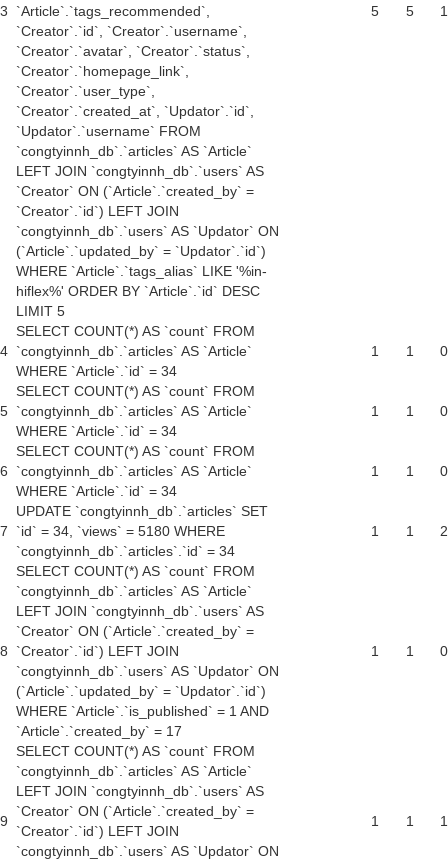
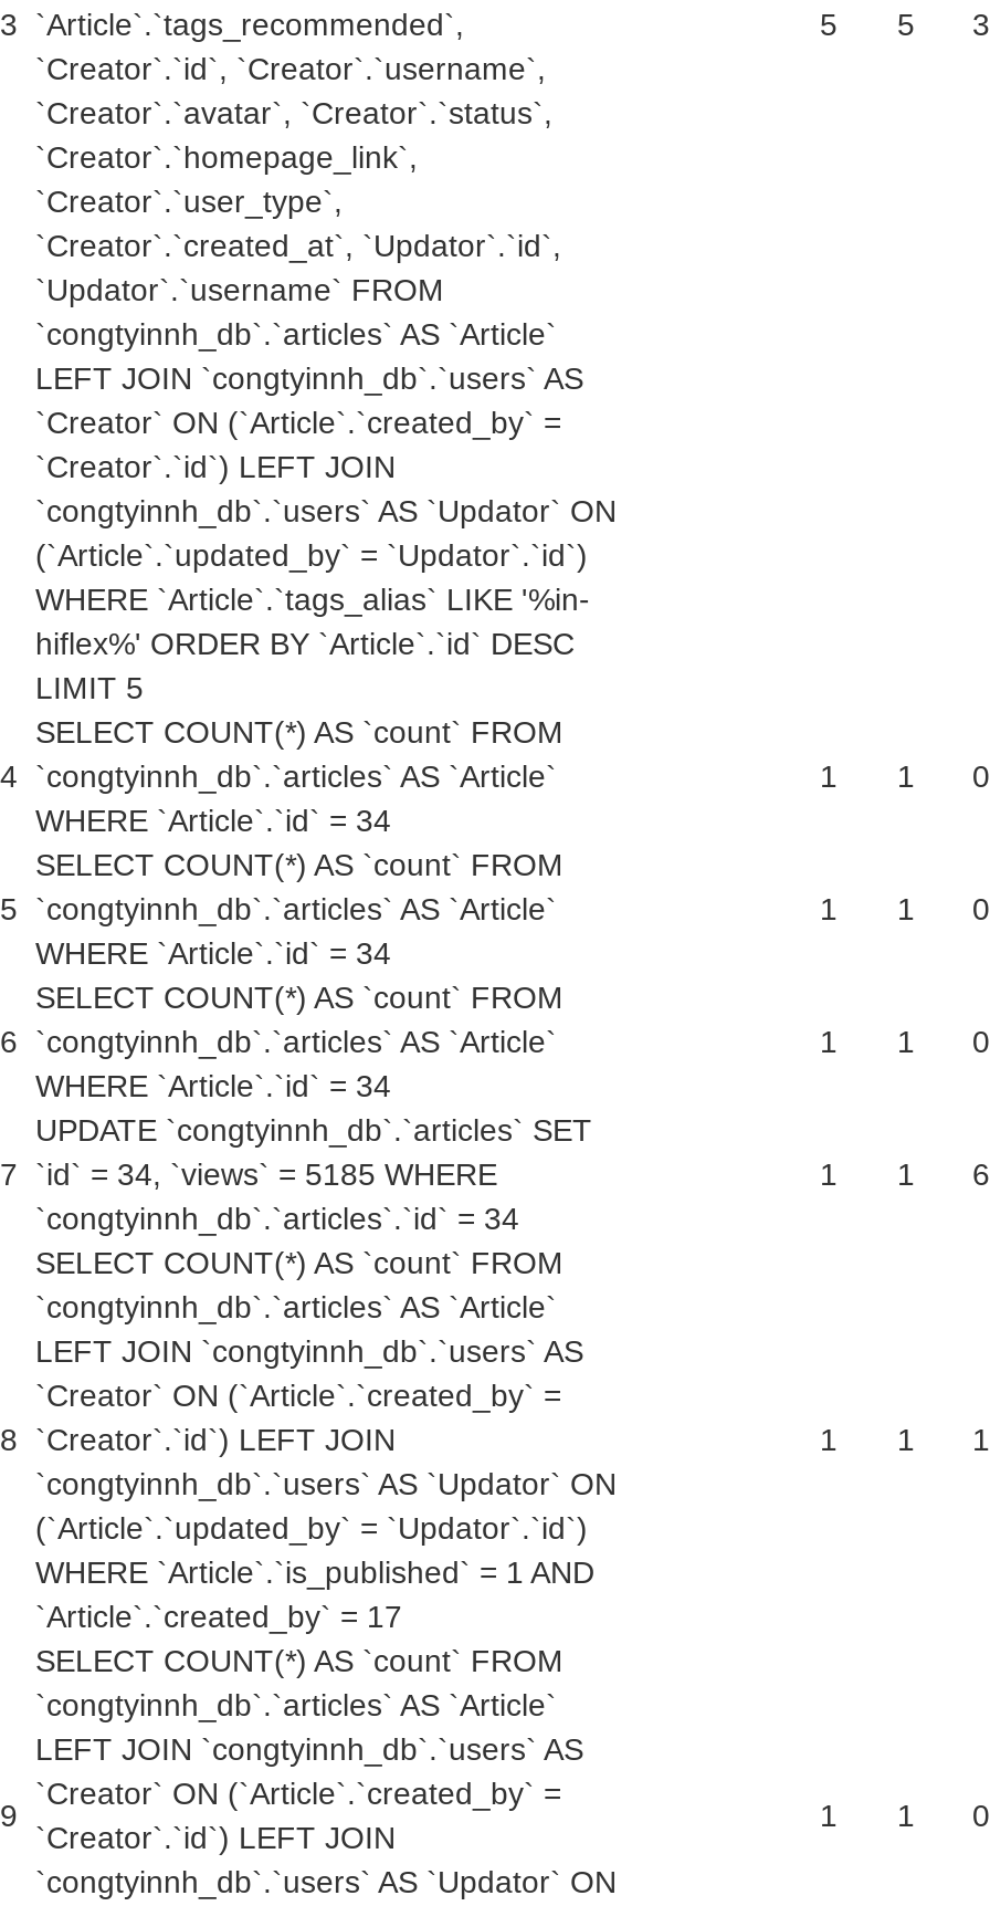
[371,3,448,19] 5 5 1 -> [820,7,990,42] 5 5 3
[16,523,225,539] `id` = 34, `views` = 5180 WHERE -> [35,1157,497,1192] `id` = 34, `views` = 5185 WHERE
[371,523,448,539] 1 1 2 -> [820,1157,990,1192] 1 1 6
[371,643,448,659] 1 1 0 -> [820,1422,990,1457] 1 1 1
[371,813,448,829] 1 1 1 -> [820,1798,990,1833] 1 1 0

